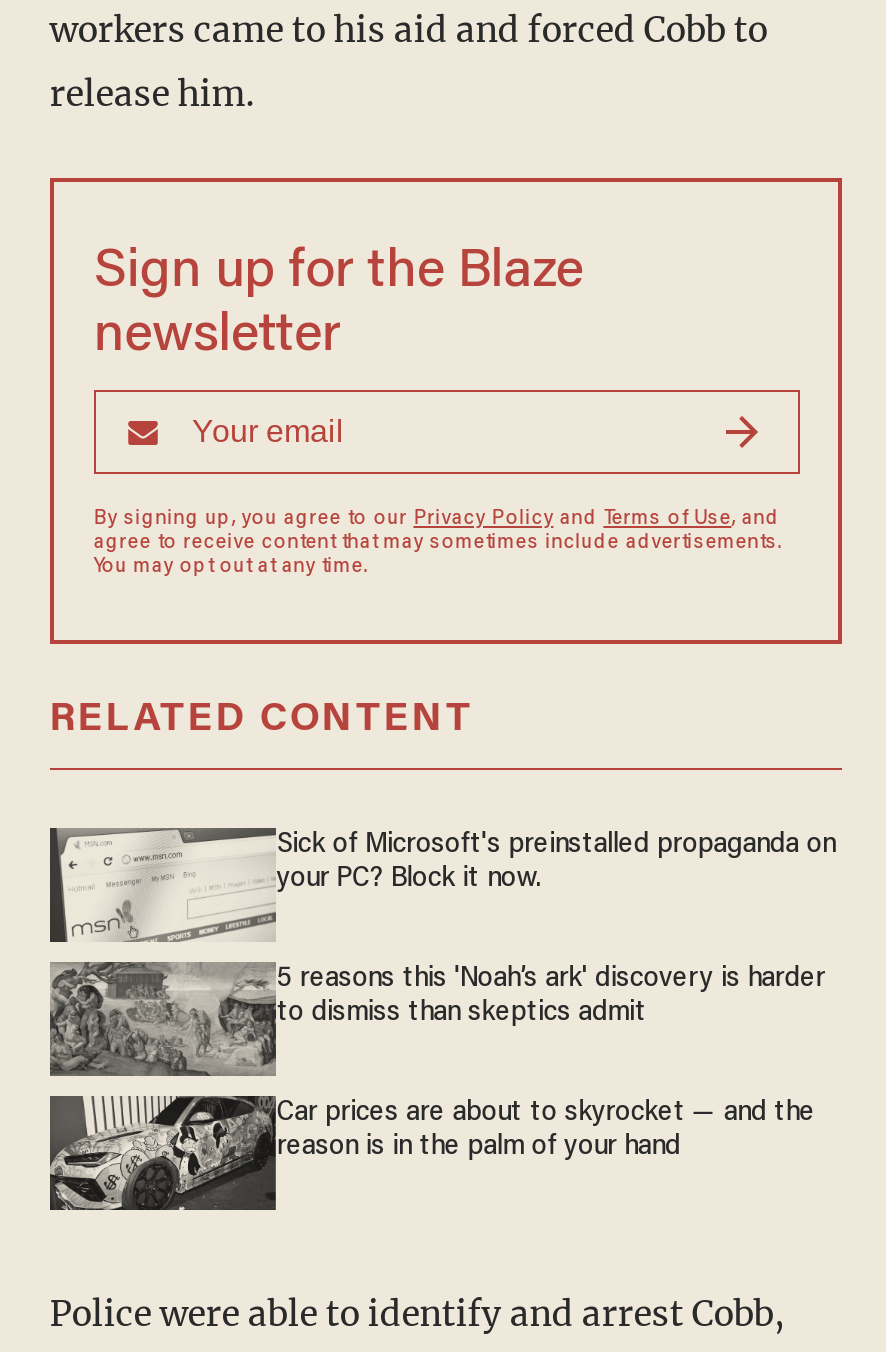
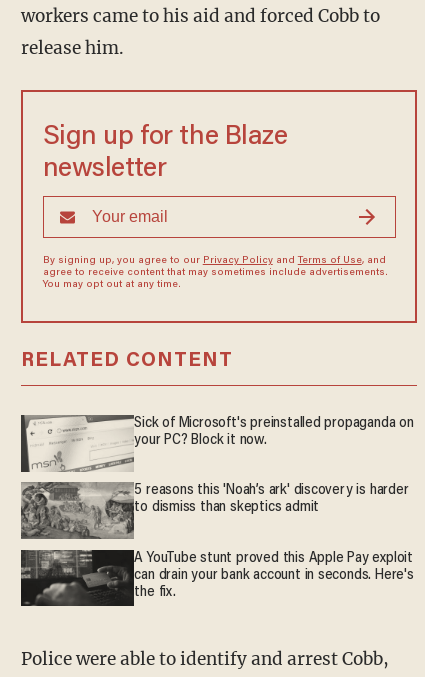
[50,1094,815,1212] [image] | Car prices are about to skyrocket — and the | reason is in the palm of your hand -> [21,549,414,606] [image] | A YouTube stunt proved this Apple Pay exploit | can drain your bank account in seconds. Here's | the fix.

